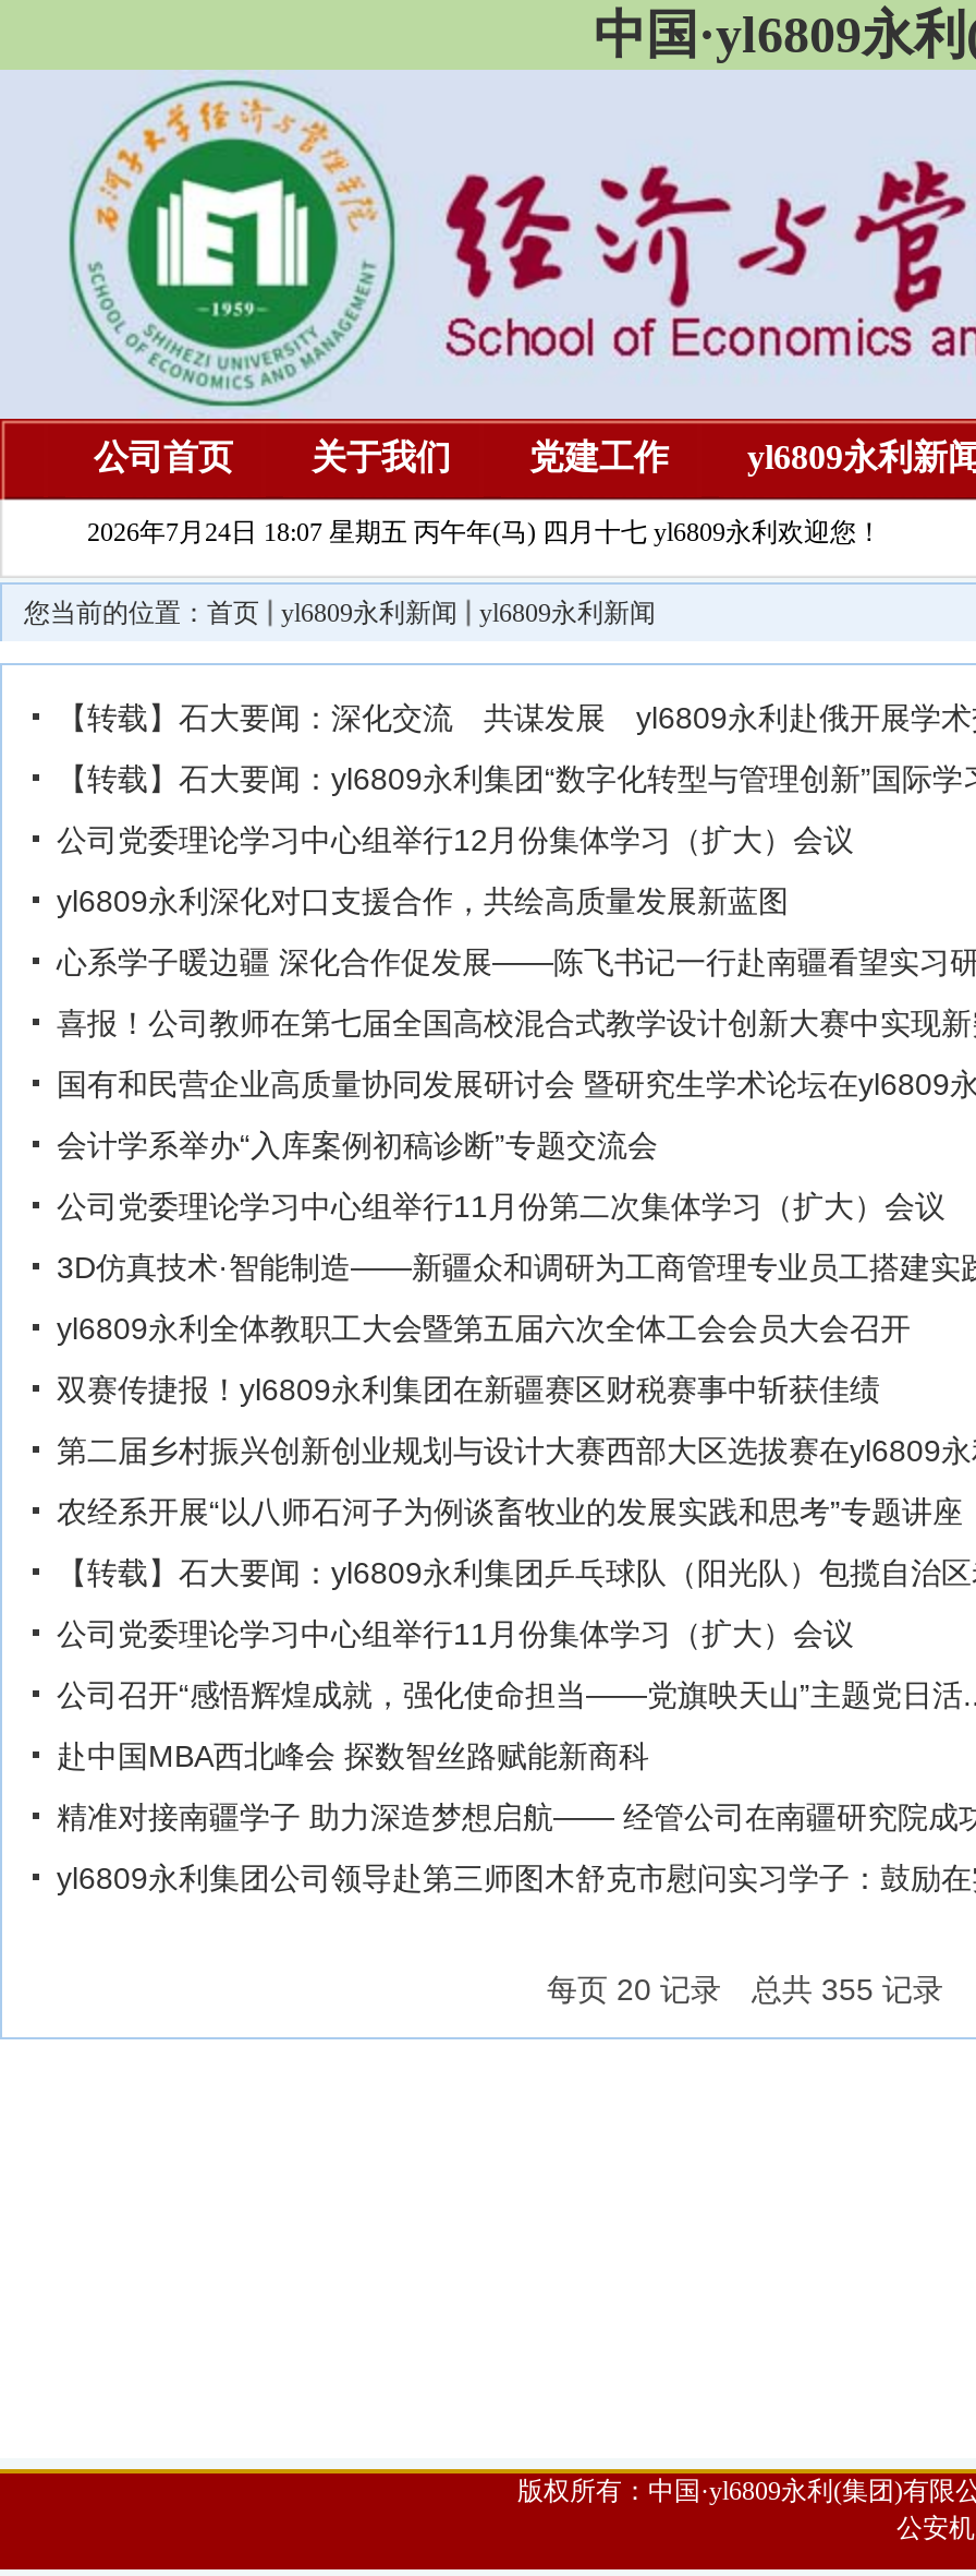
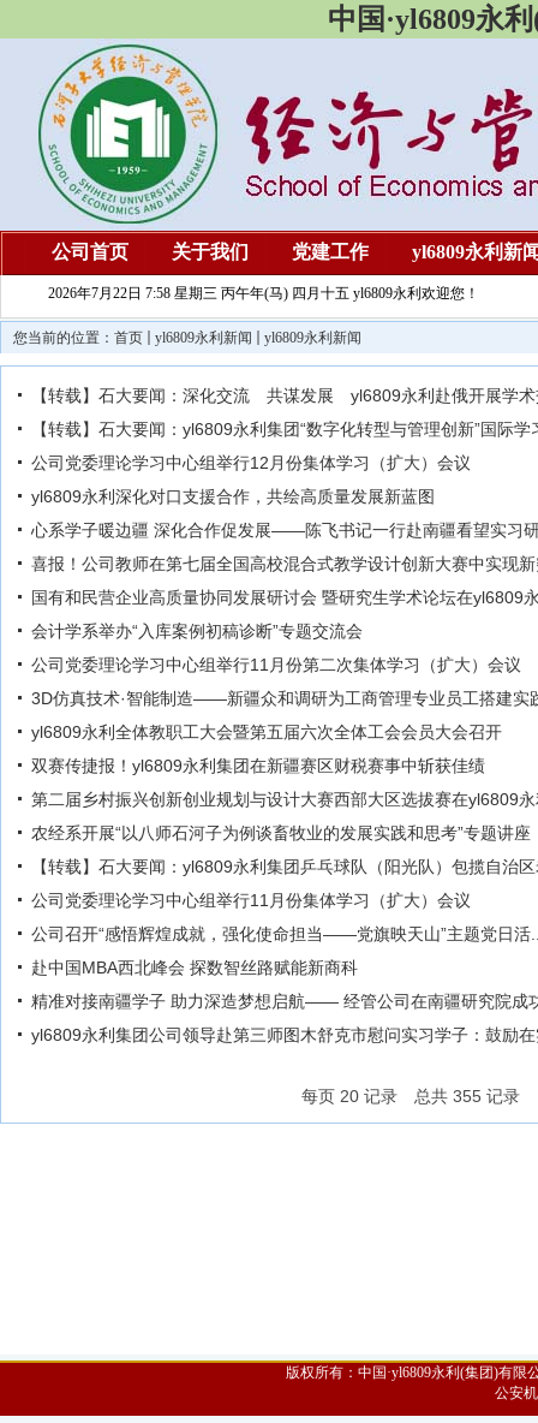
[87,517,882,547] 2026年7月24日 18:07 星期五 丙午年(马) 四月十七 yl6809永利欢迎您！ -> [48,285,479,302] 2026年7月22日 7:58 星期三 丙午年(马) 四月十五 yl6809永利欢迎您！

